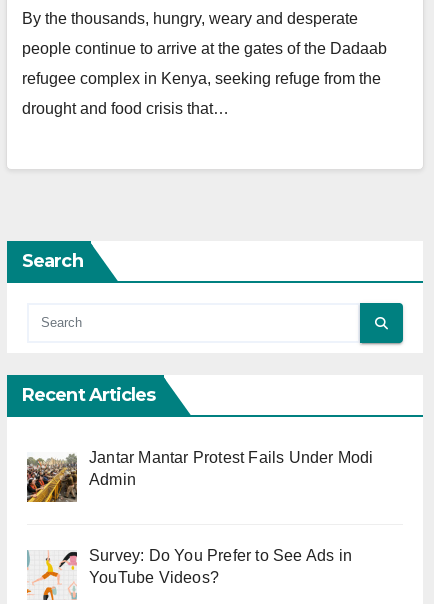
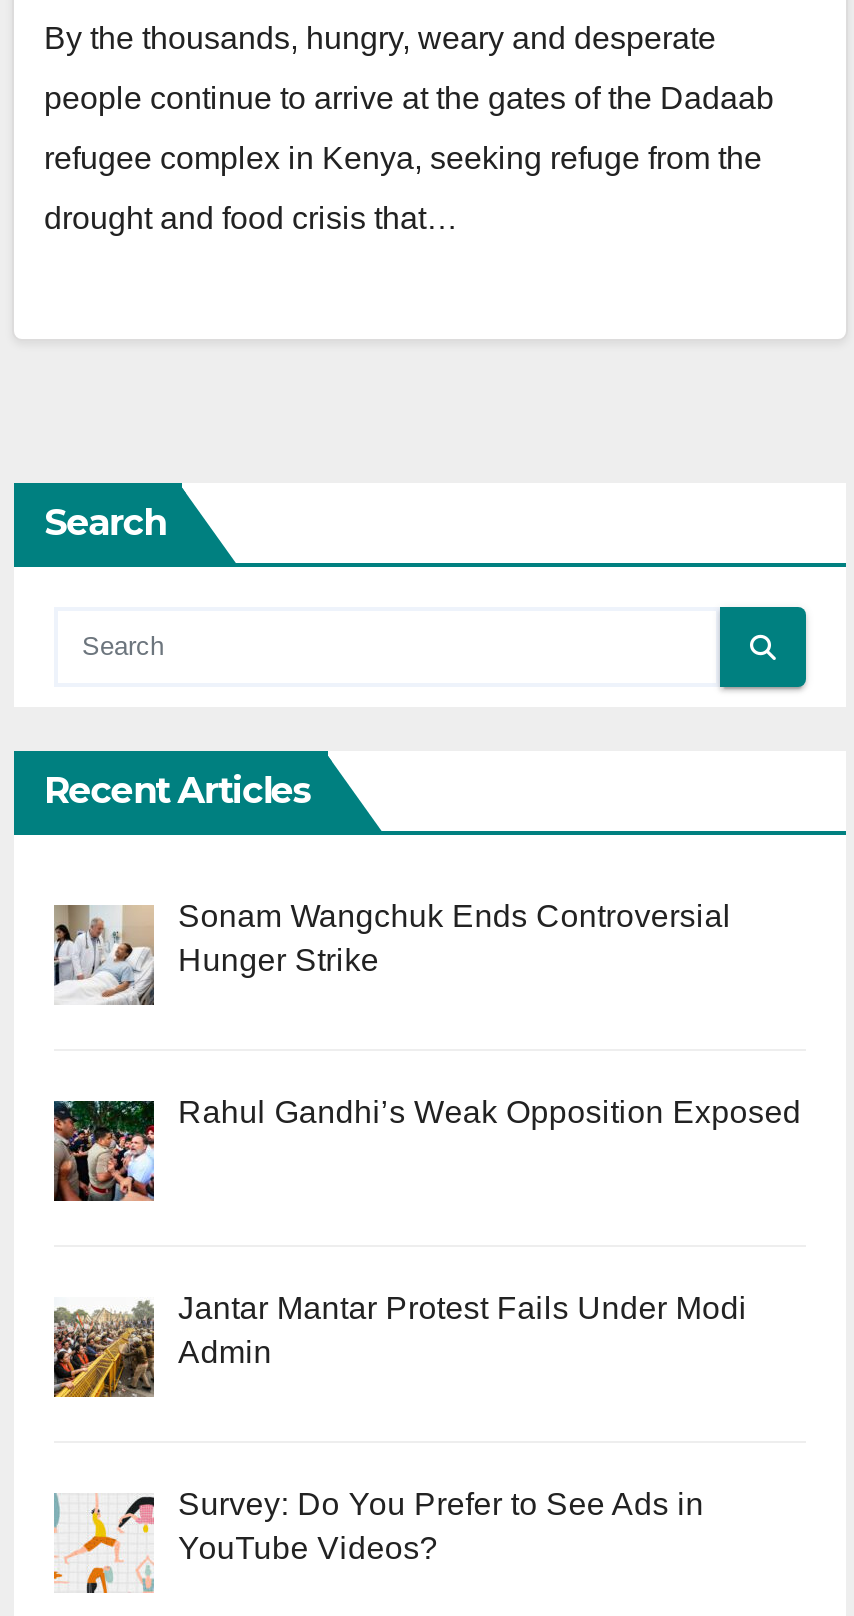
none -> [52,1095,801,1203] [image] | Rahul Gandhi’s Weak Opposition Exposed
none -> [54,900,731,1003] [image] | Sonam Wangchuk Ends Controversial | Hunger Strike

